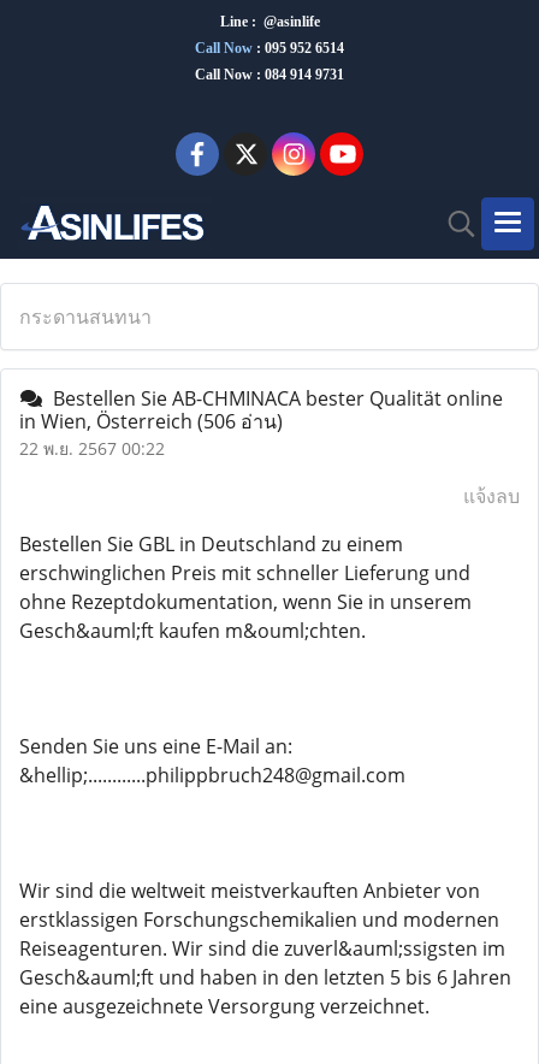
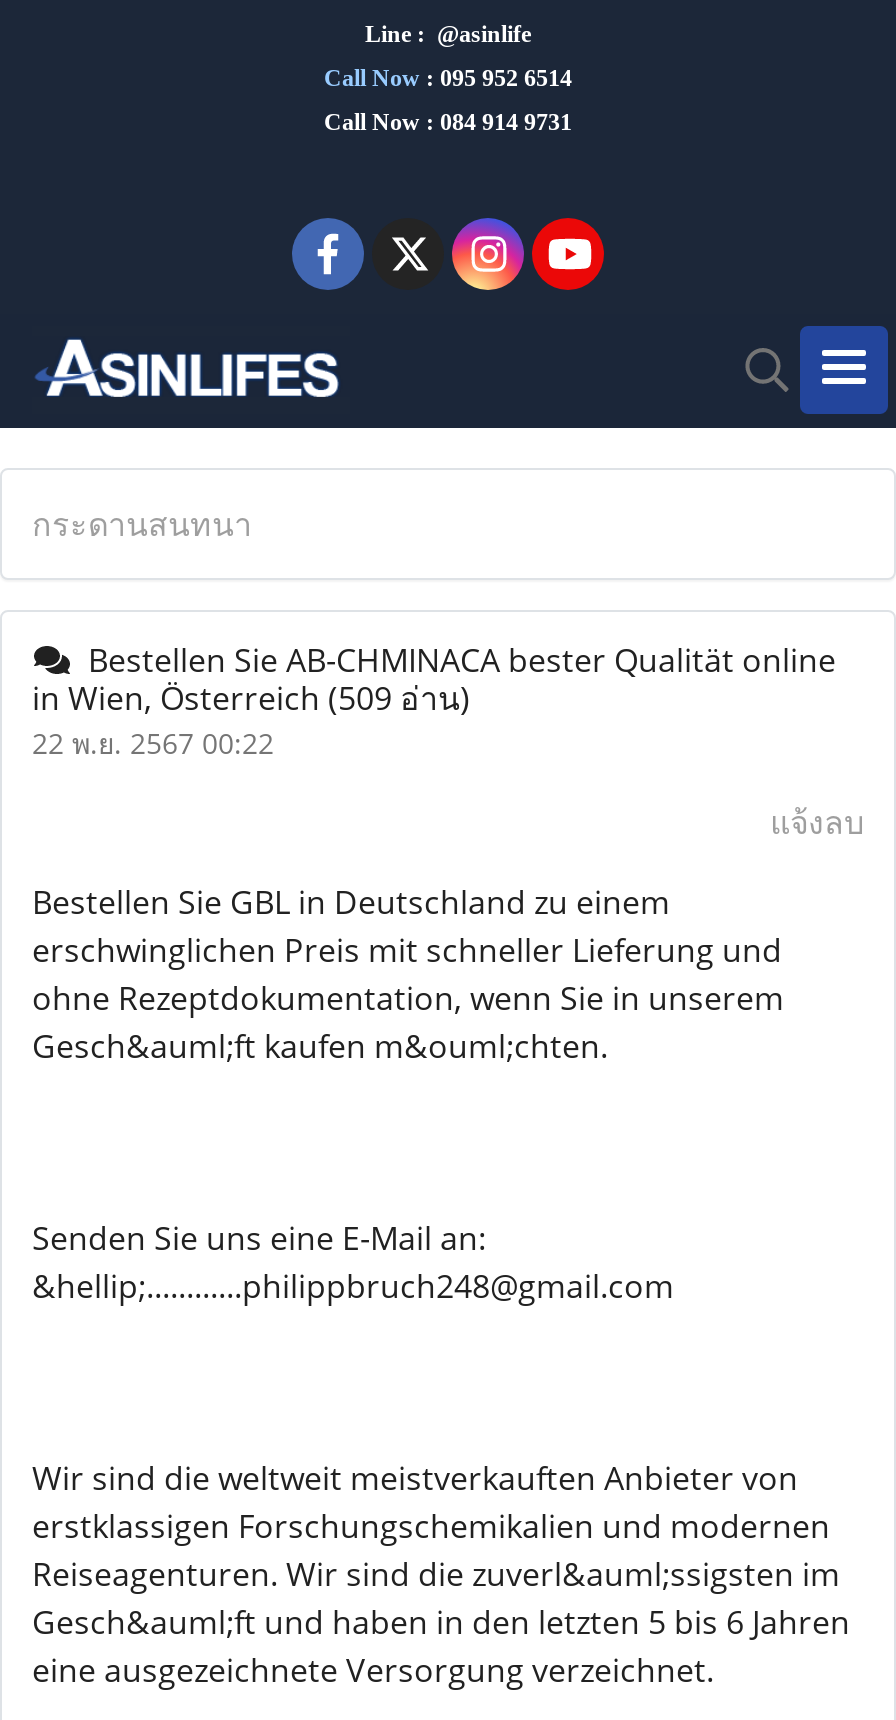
[19,408,283,435] in Wien, Österreich (506 อ่าน) -> [32,676,470,720] in Wien, Österreich (509 อ่าน)

